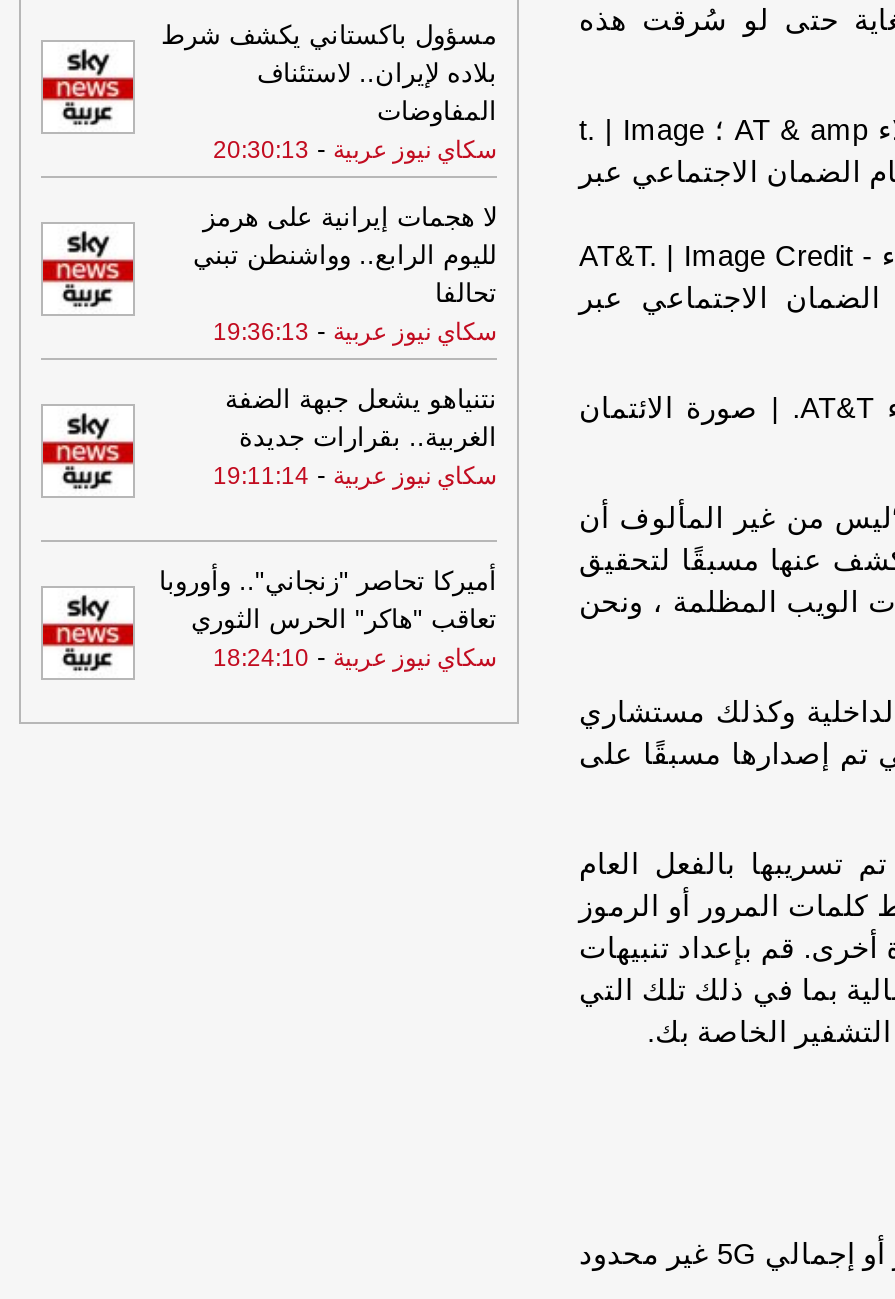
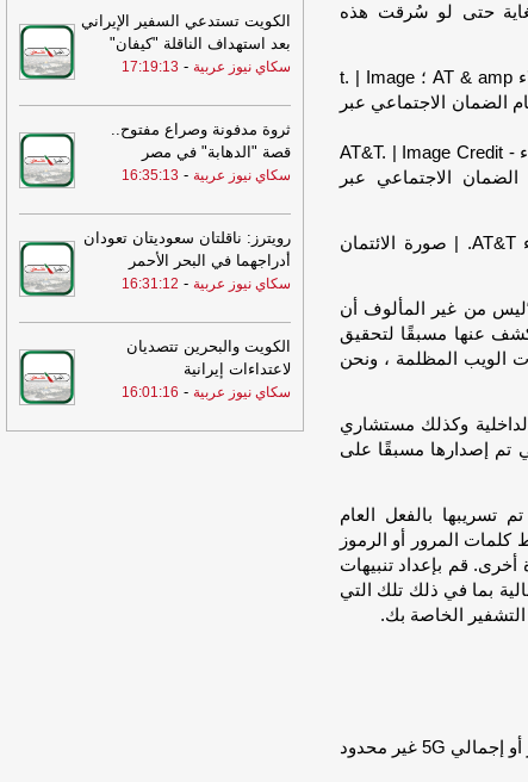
[41,21,497,165] [image] | مسؤول باكستاني يكشف شرط | بلاده لإيران.. لاستئناف | المفاوضات | سكاي نيوز عربية - 20:30:13 -> [19,12,291,80] [image] | الكويت تستدعي السفير الإيراني | بعد استهداف الناقلة "كيفان" | سكاي نيوز عربية - 17:19:13
[41,203,497,347] [image] | لا هجمات إيرانية على هرمز | لليوم الرابع.. وواشنطن تبني | تحالفا | سكاي نيوز عربية - 19:36:13 -> [19,121,291,188] [image] | ثروة مدفونة وصراع مفتوح.. | قصة "الدهابة" في مصر | سكاي نيوز عربية - 16:35:13
[41,385,497,496] [image] | نتنياهو يشعل جبهة الضفة | الغربية.. بقرارات جديدة | سكاي نيوز عربية - 19:11:14 -> [19,229,291,297] [image] | رويترز: ناقلتان سعوديتان تعودان | أدراجهما في البحر الأحمر | سكاي نيوز عربية - 16:31:12
[41,567,497,678] [image] | أميركا تحاصر "زنجاني".. وأوروبا | تعاقب "هاكر" الحرس الثوري | سكاي نيوز عربية - 18:24:10 -> [19,338,291,405] [image] | الكويت والبحرين تتصديان | لاعتداءات إيرانية | سكاي نيوز عربية - 16:01:16

